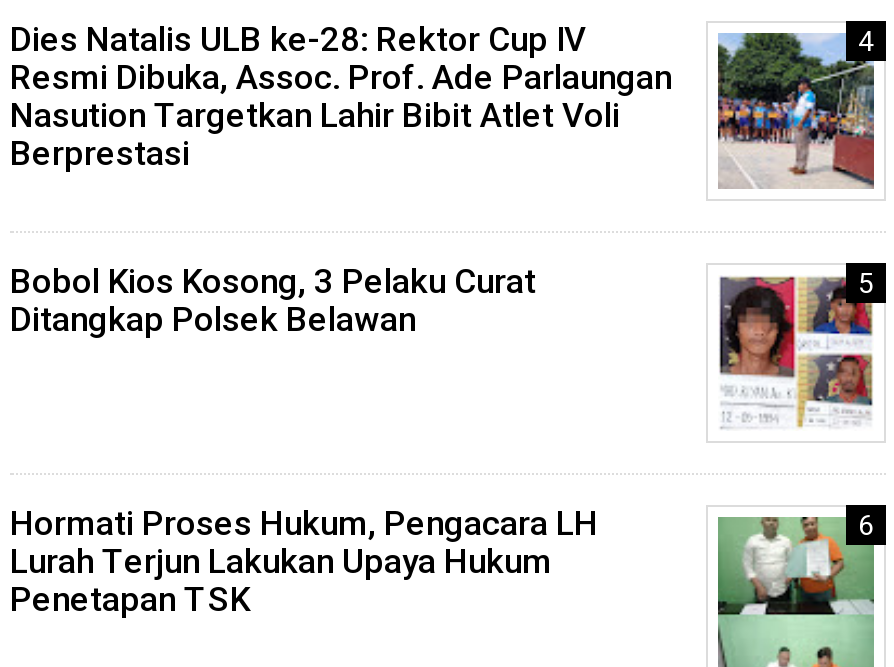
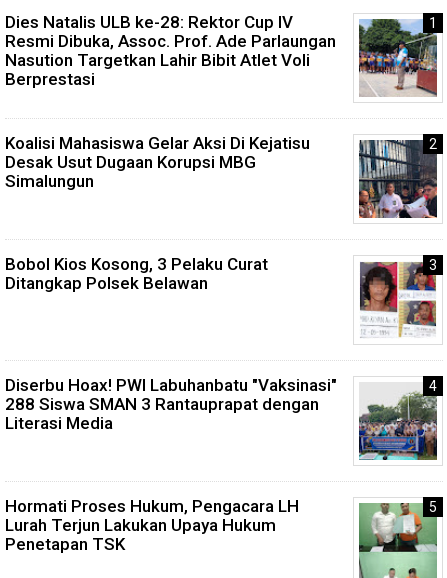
none -> [5,132,310,190] Koalisi Mahasiswa Gelar Aksi Di Kejatisu | Desak Usut Dugaan Korupsi MBG | Simalungun
none -> [358,139,438,219] [image]
none -> [5,374,438,461] [image] | Diserbu Hoax! PWI Labuhanbatu "Vaksinasi" | 288 Siswa SMAN 3 Rantauprapat dengan | Literasi Media

